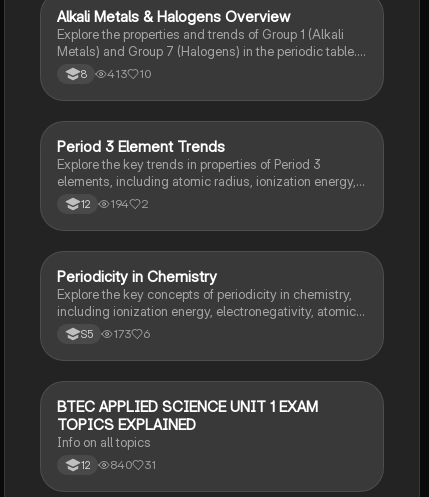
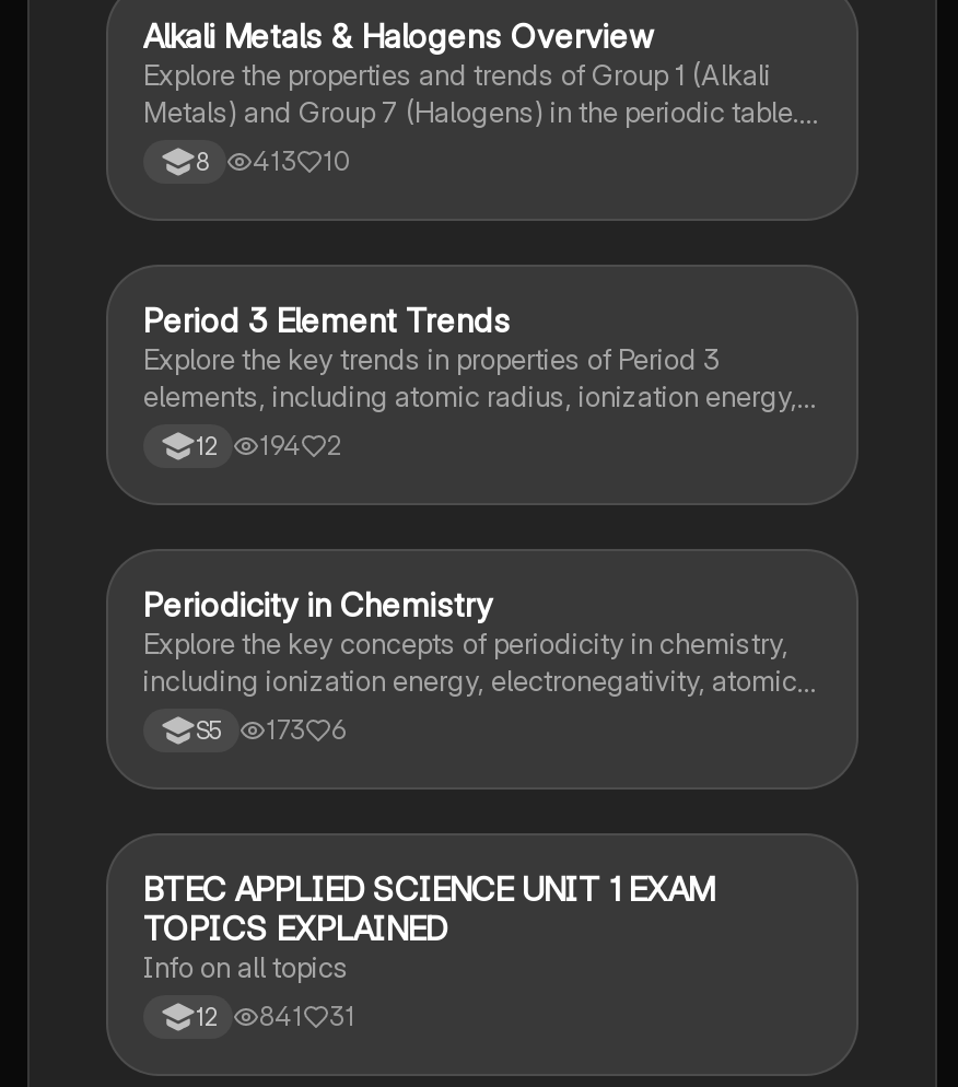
[81,457,156,472] 12 840 31 -> [196,1000,355,1033] 12 841 31

